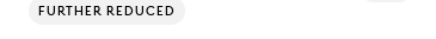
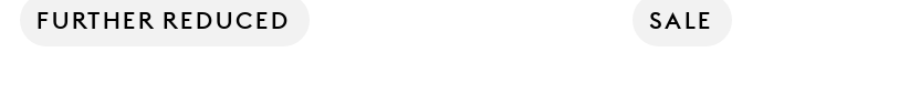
none -> [649,8,713,34] SALE

